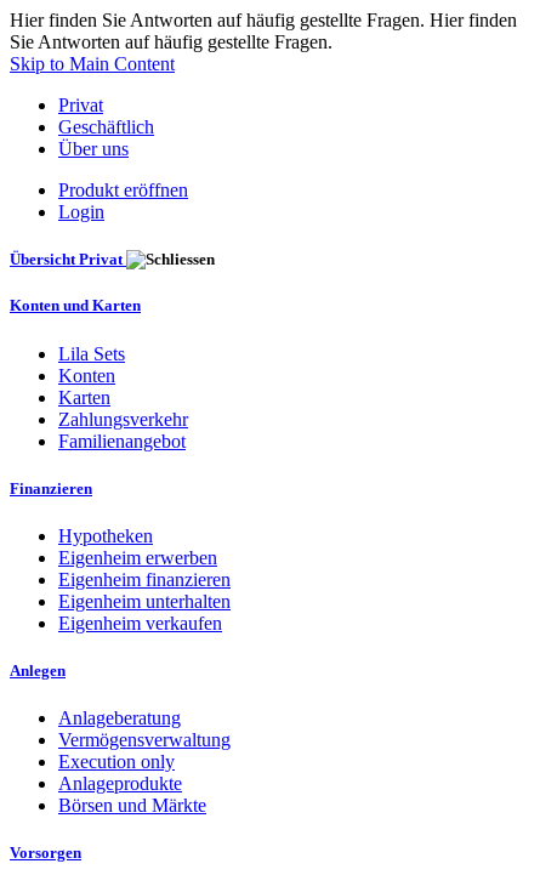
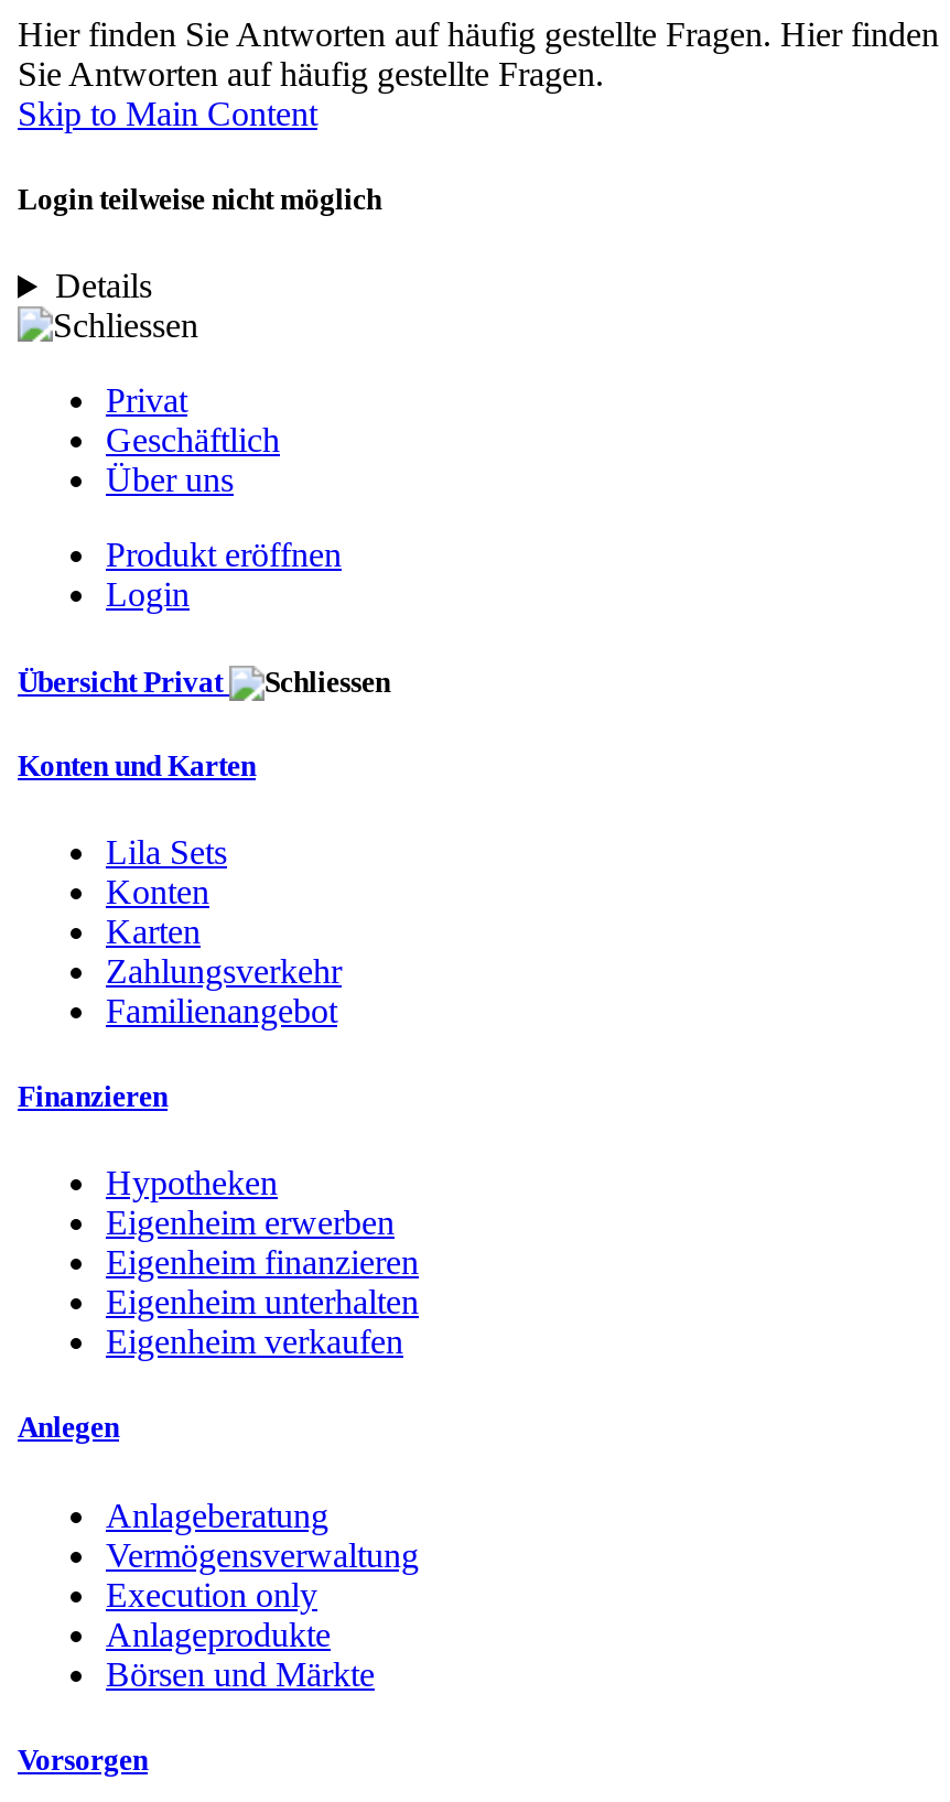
none -> [18,183,381,305] Login teilweise nicht möglich | Details

